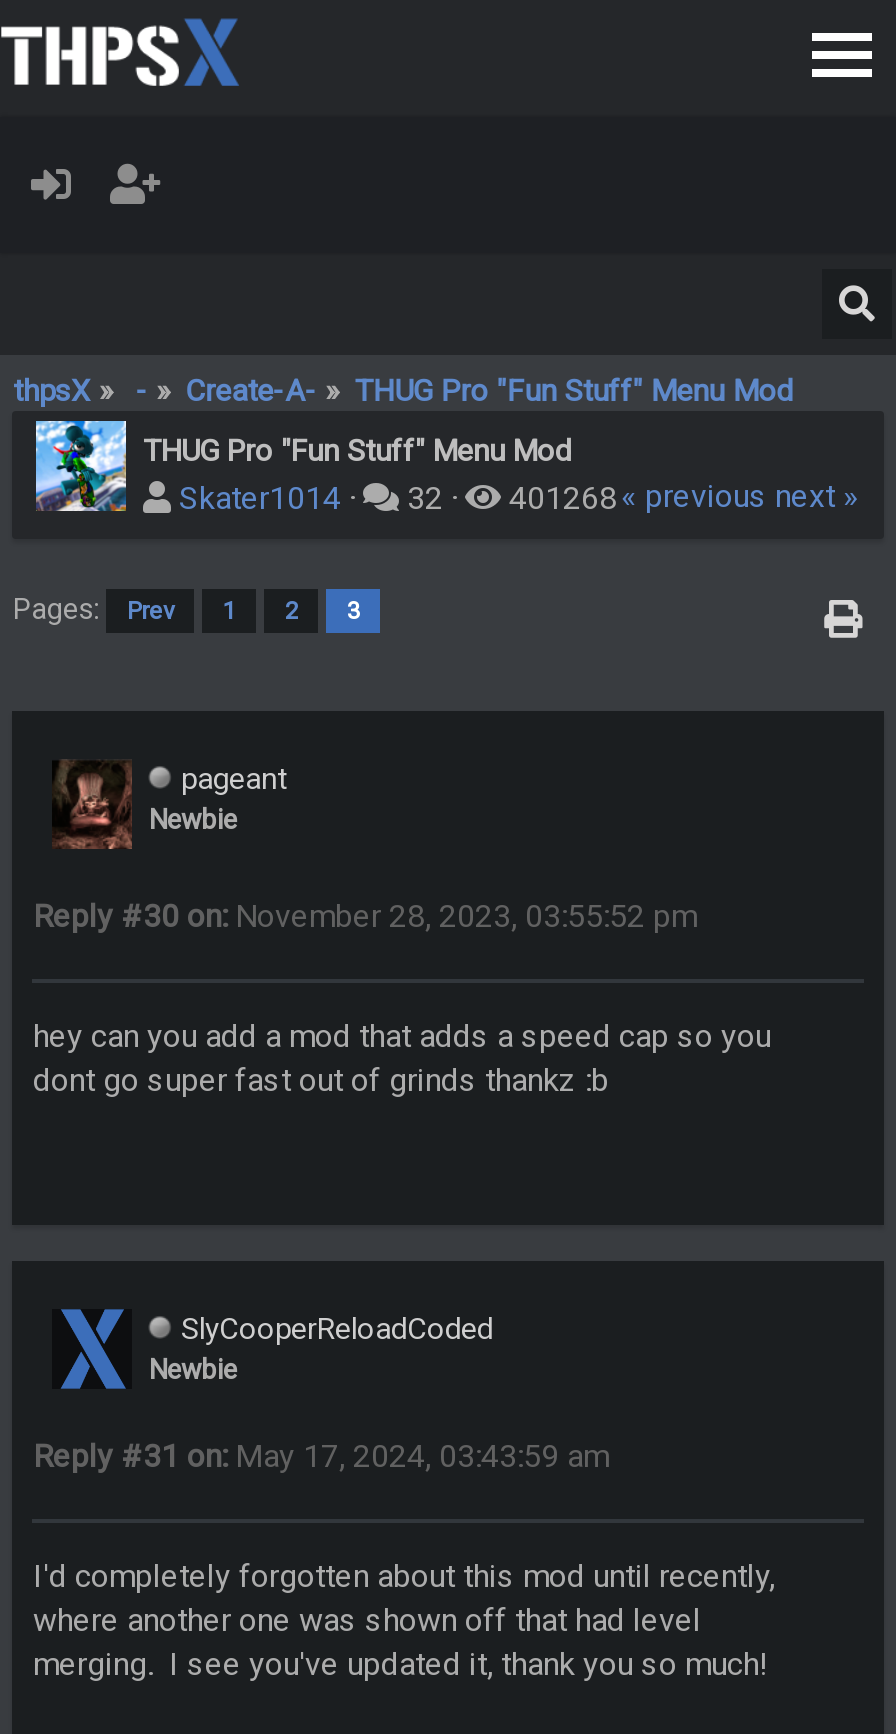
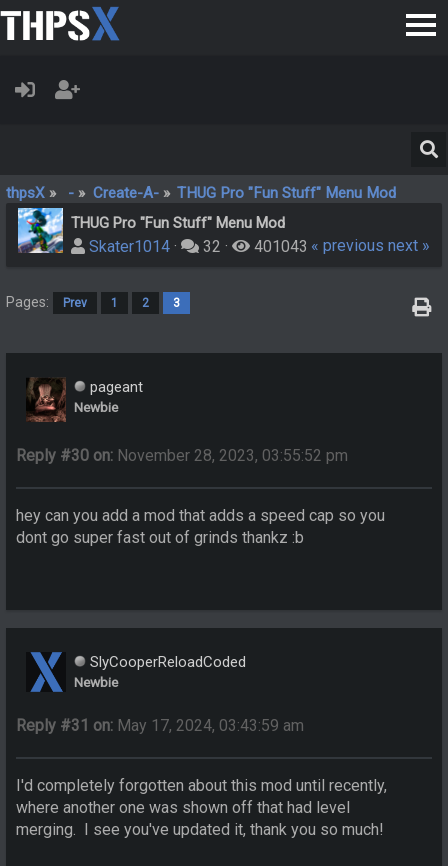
[501,477,859,517] 401268 « previous next » -> [250,236,429,256] 401043 « previous next »

